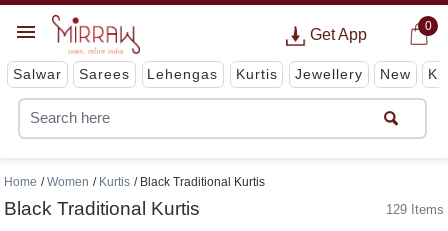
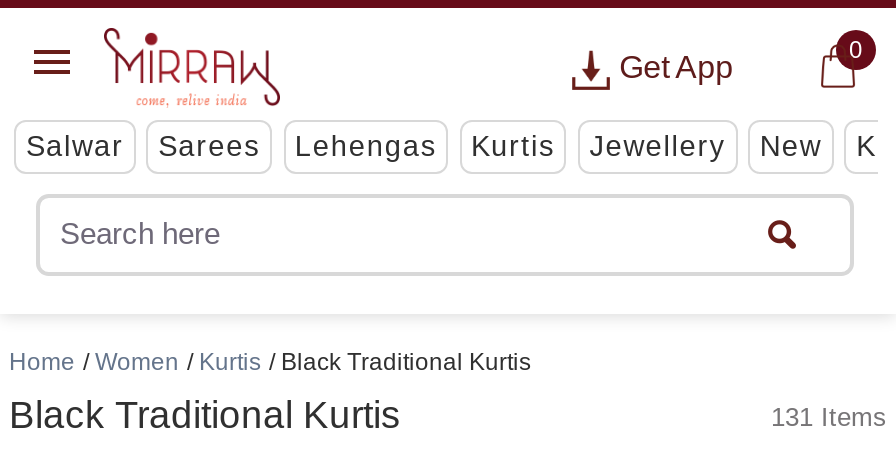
[385,202,443,217] 129 Items -> [771,402,887,432] 131 Items

